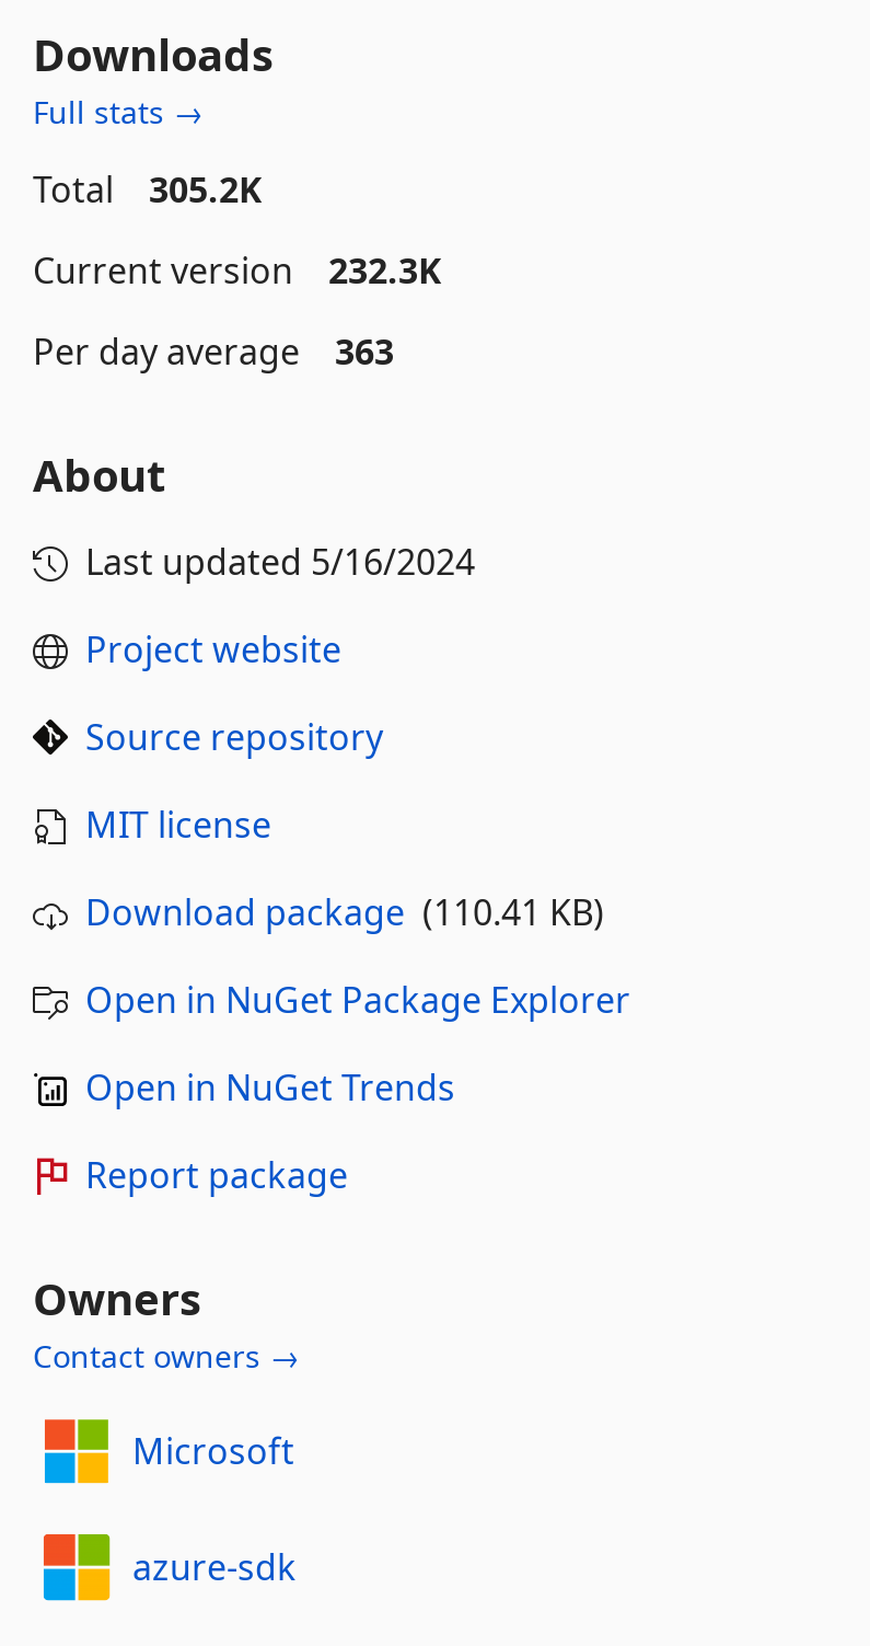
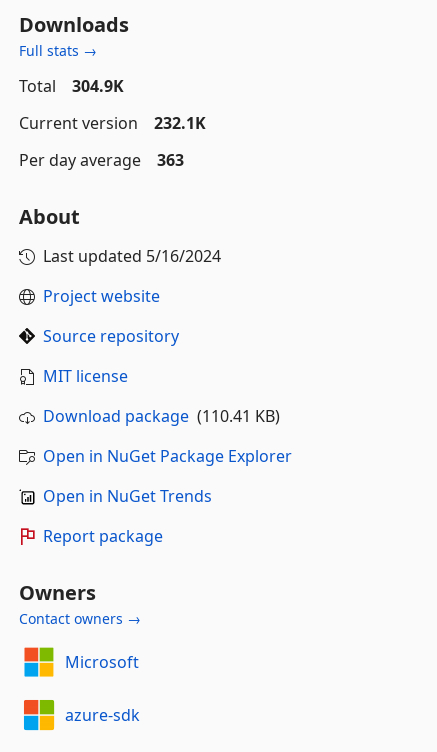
[33,165,263,213] Total 305.2K -> [19,75,124,97] Total 304.9K
[33,246,442,294] Current version 232.3K -> [19,112,206,134] Current version 232.1K

